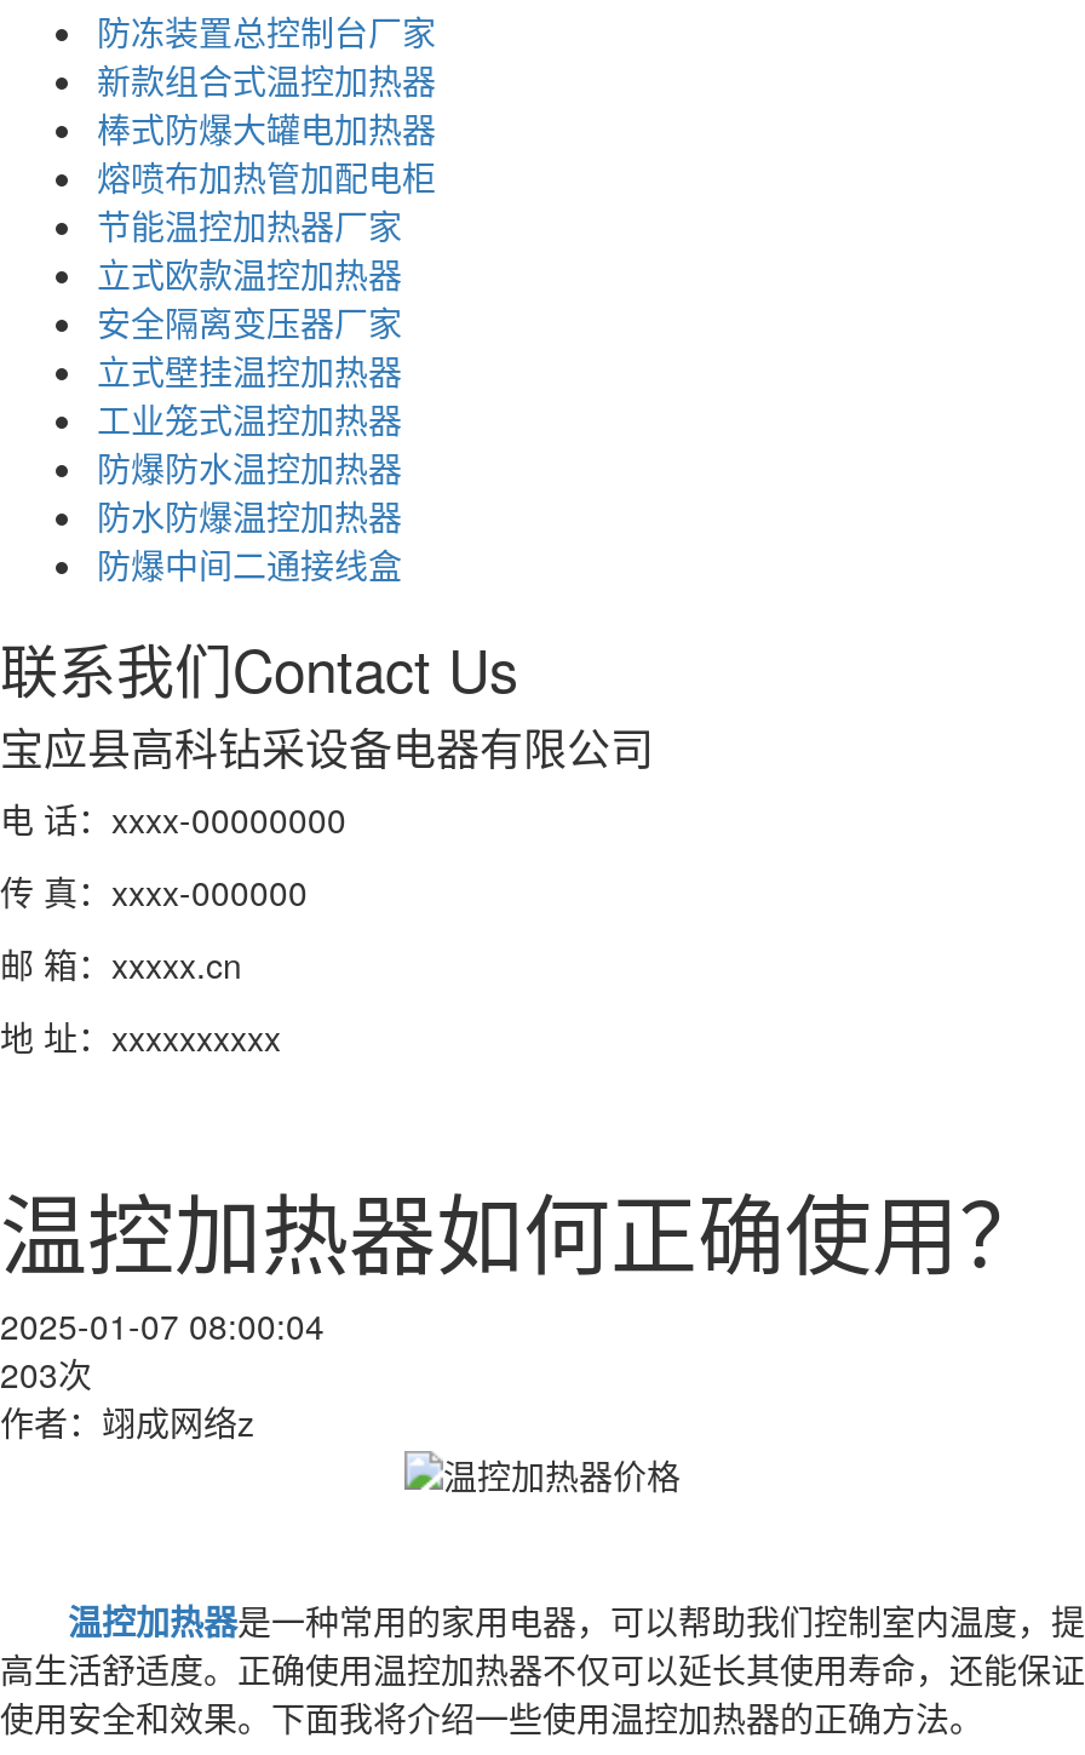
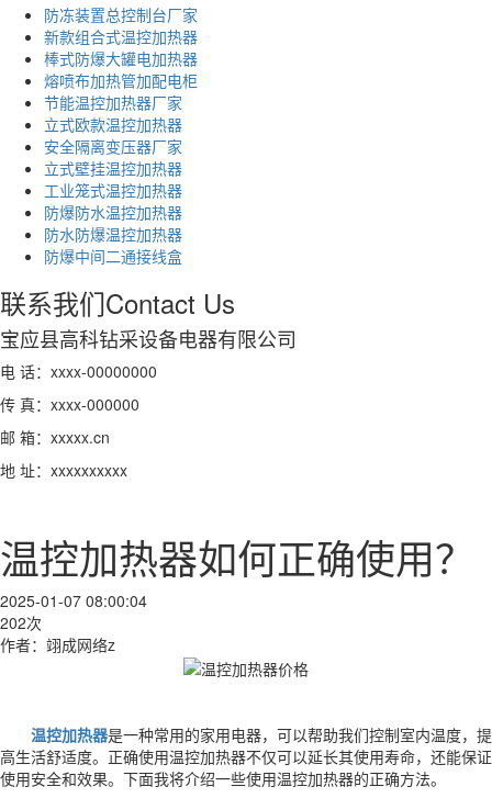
[0,1349,92,1398] 203次 -> [0,611,42,633] 202次

